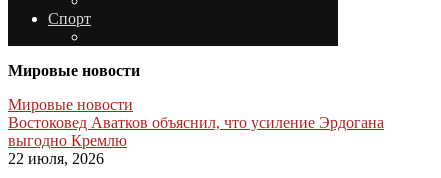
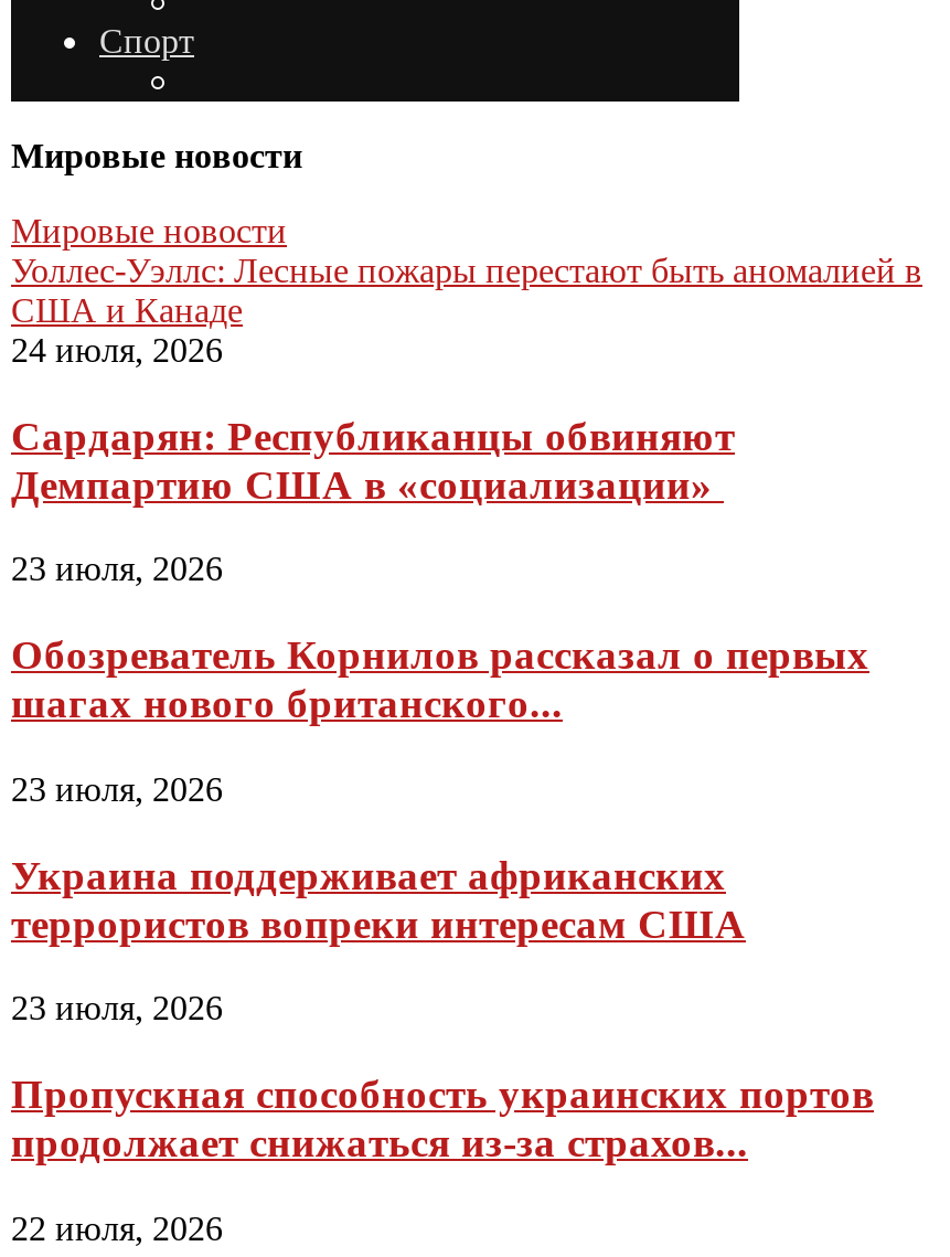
[8,114,384,149] Востоковед Аватков объяснил, что усиление Эрдогана | выгодно Кремлю -> [11,252,922,1165] Уоллес-Уэллс: Лесные пожары перестают быть аномалией в | США и Канаде | 24 июля, 2026 | Сардарян: Республиканцы обвиняют | Демпартию США в «социализации» | 23 июля, 2026 | Обозреватель Корнилов рассказал о первых | шагах нового британского... | 23 июля, 2026 | Украина поддерживает африканских | террористов вопреки интересам США | 23 июля, 2026 | Пропускная способность украинских портов | продолжает снижаться из-за страхов...

